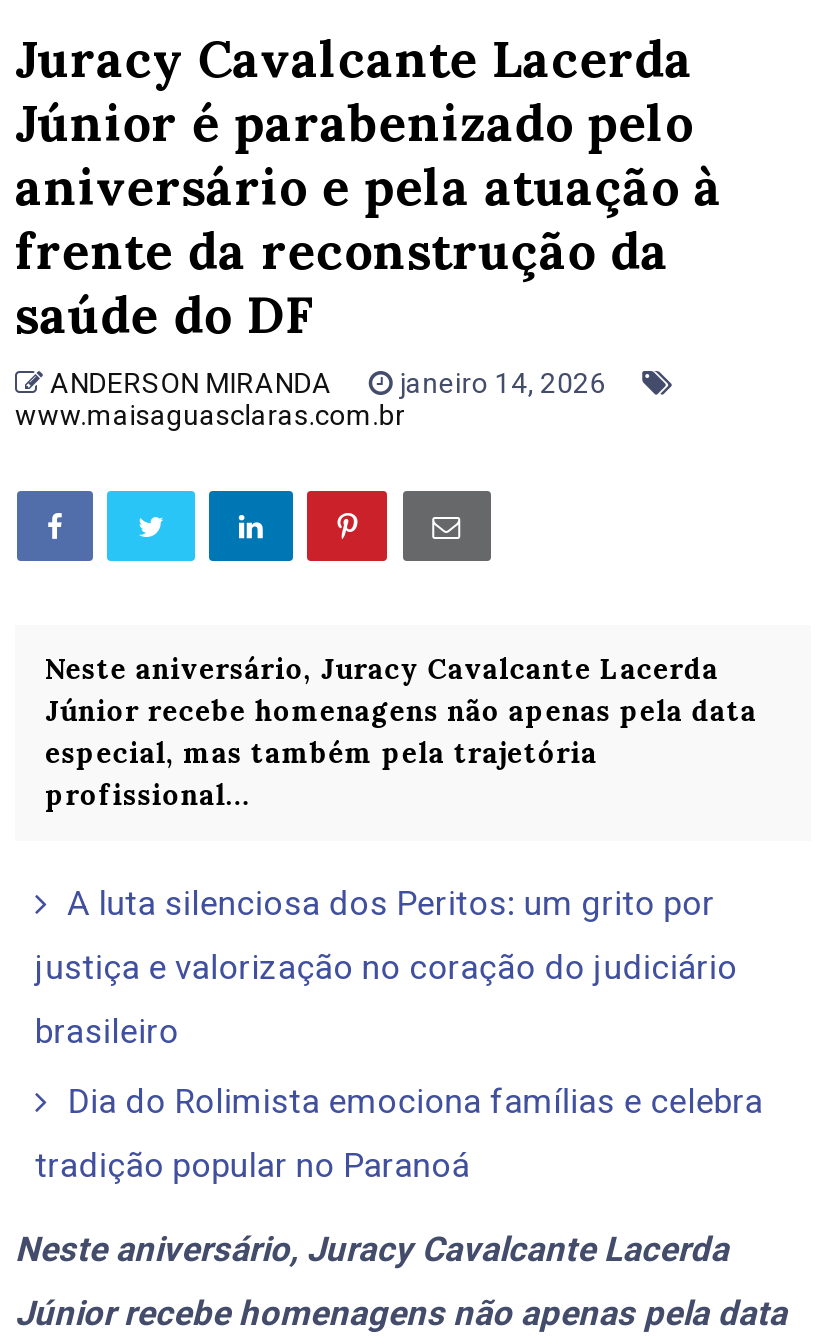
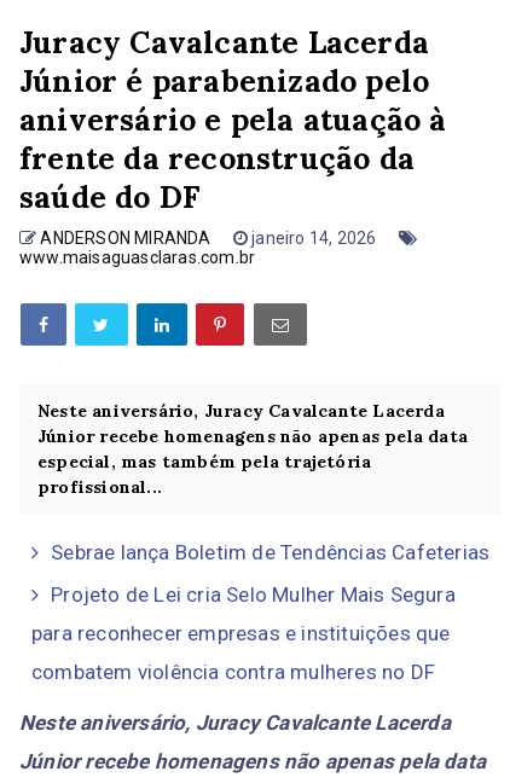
[35,882,763,1184] A luta silenciosa dos Peritos: um grito por | justiça e valorização no coração do judiciário | brasileiro | Dia do Rolimista emociona famílias e celebra | tradição popular no Paranoá -> [31,540,490,684] Sebrae lança Boletim de Tendências Cafeterias | Projeto de Lei cria Selo Mulher Mais Segura | para reconhecer empresas e instituições que | combatem violência contra mulheres no DF

